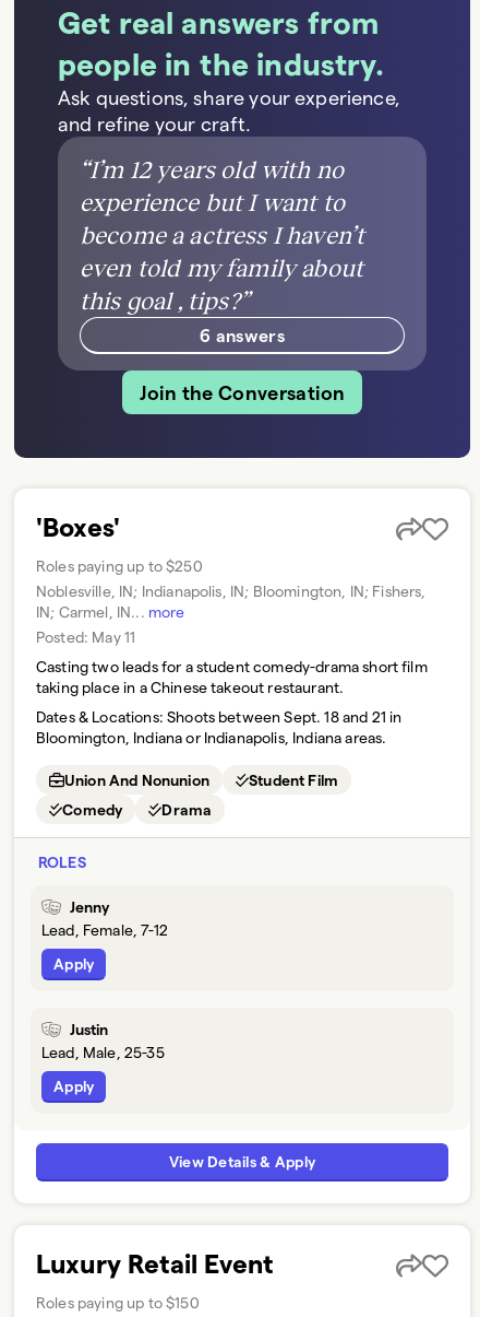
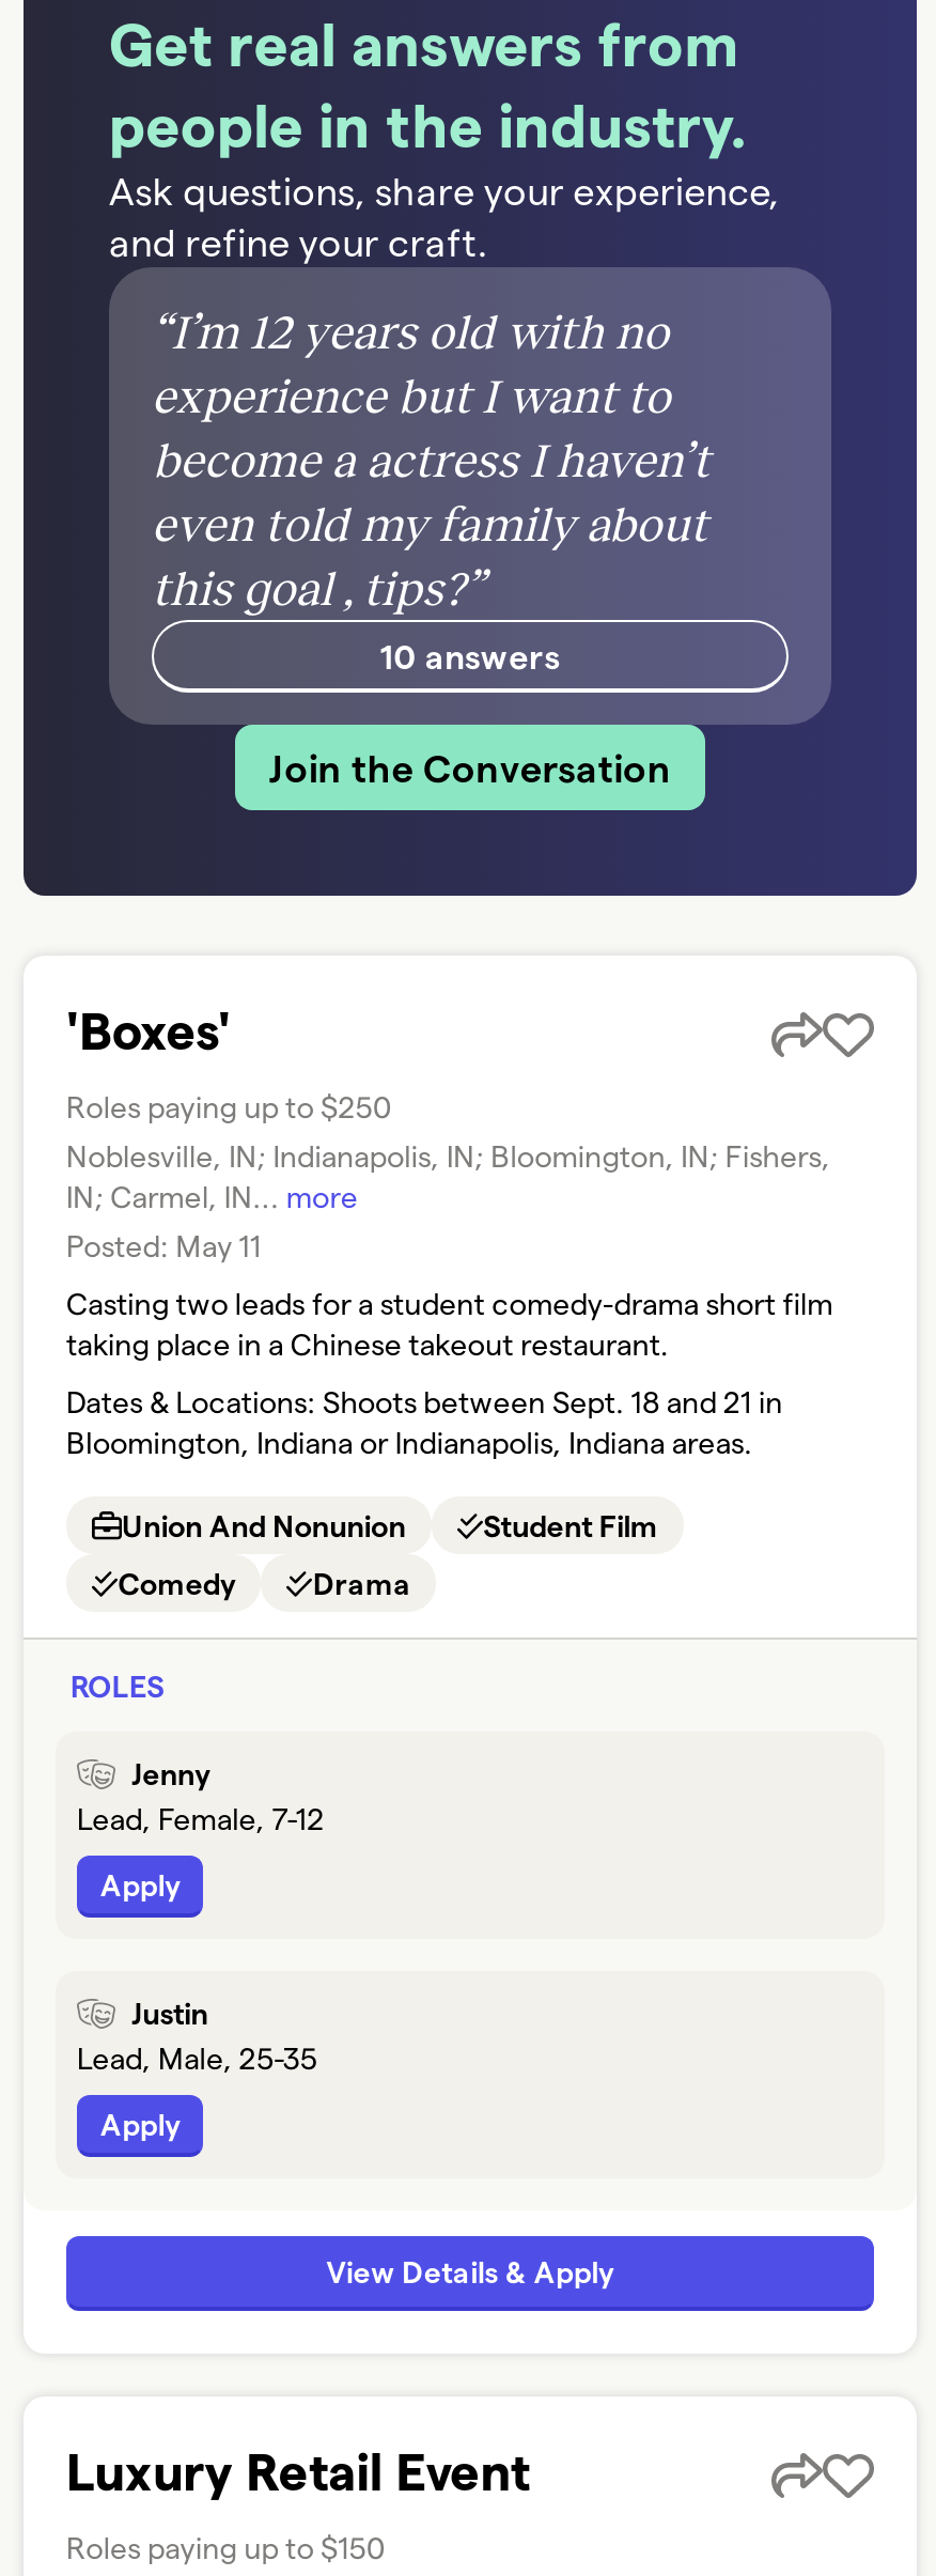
[200,325,285,345] 6 answers -> [380,635,560,676] 10 answers

